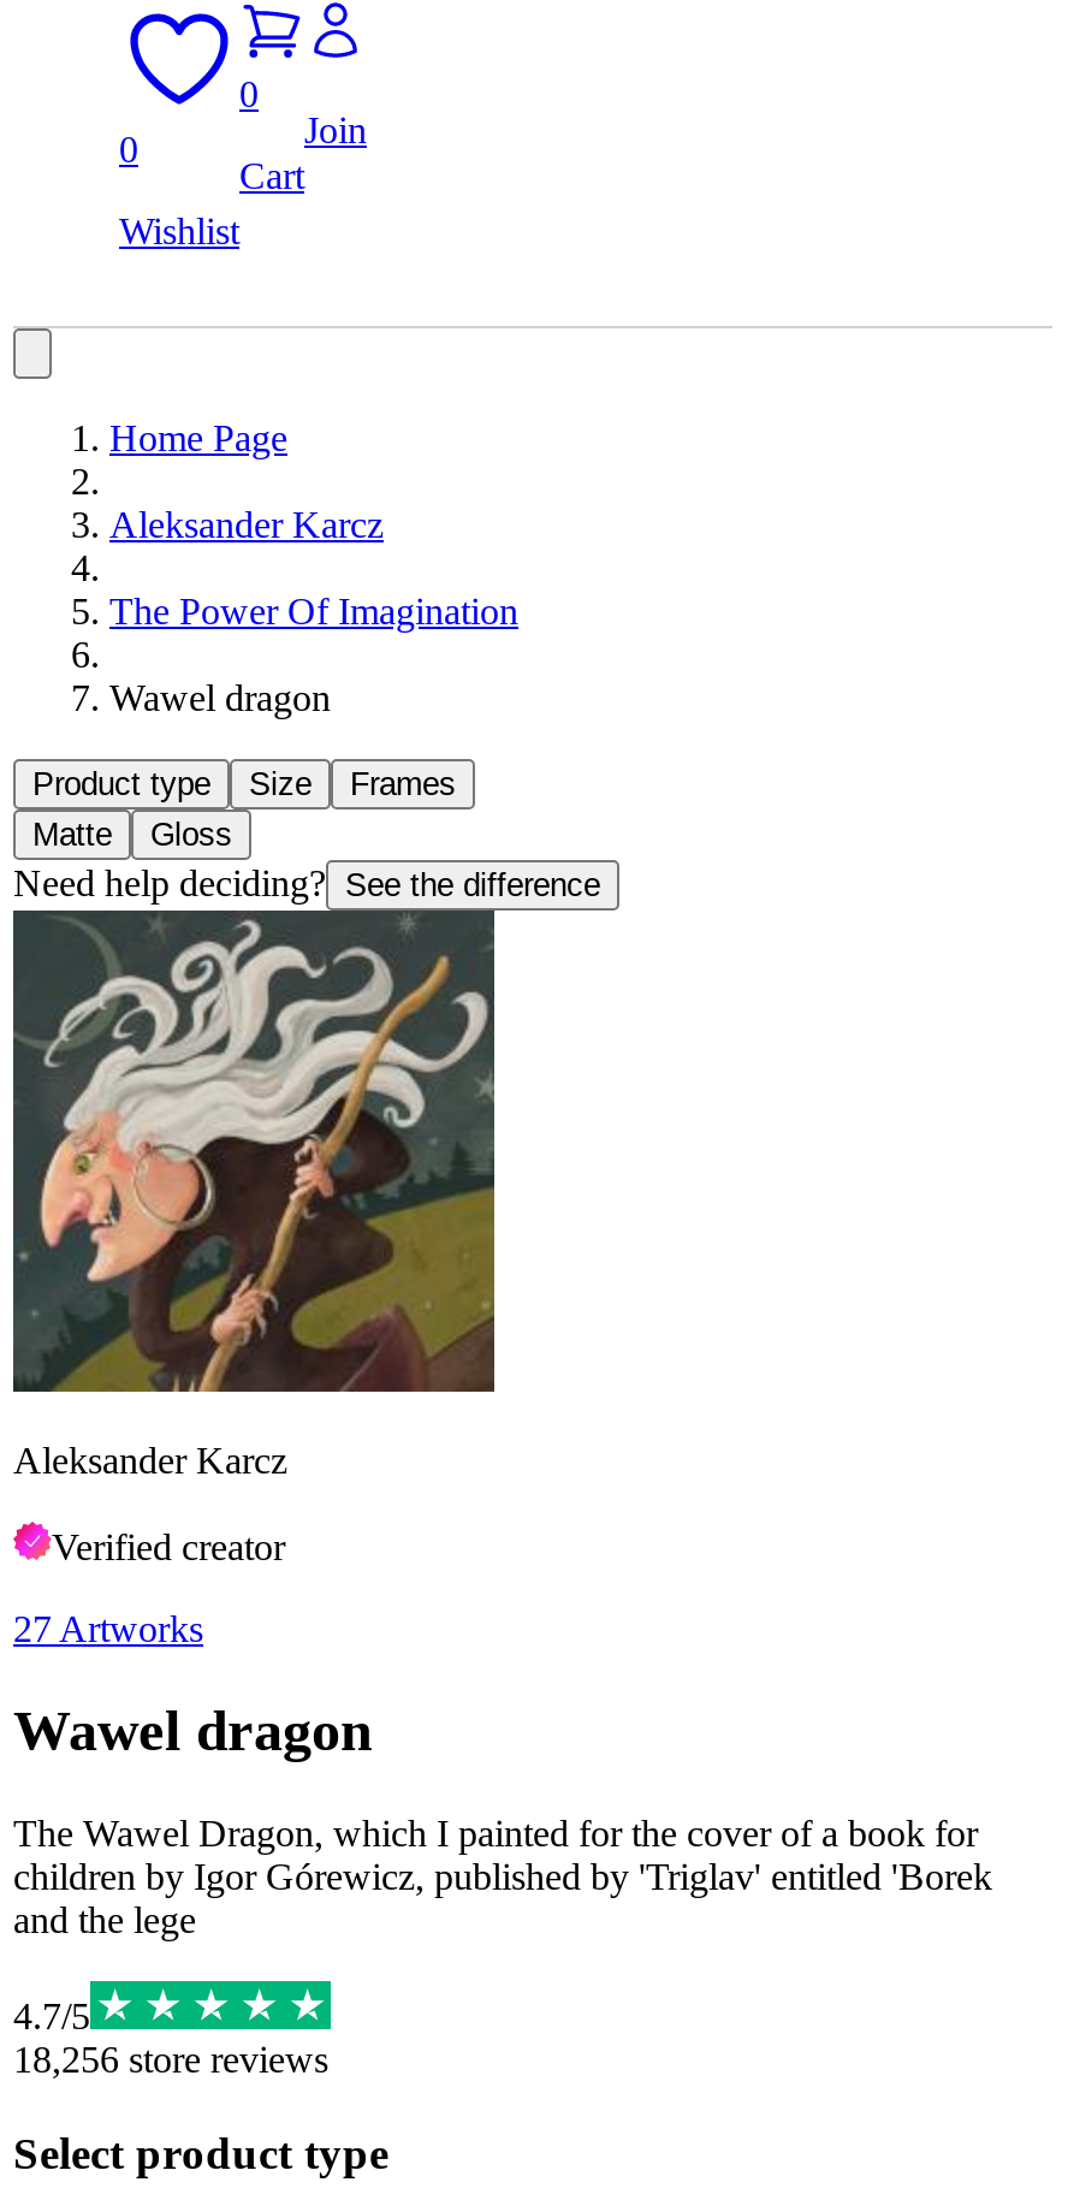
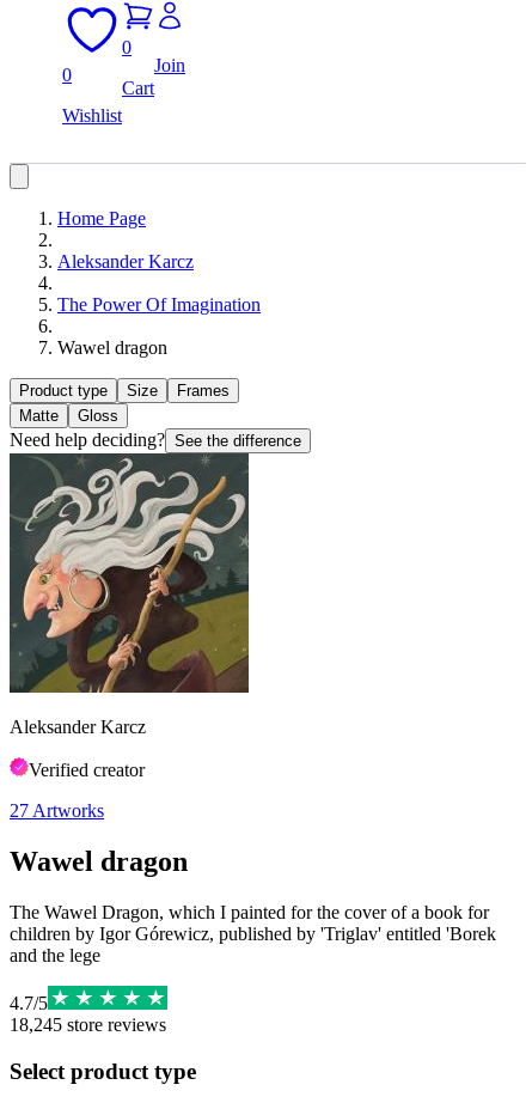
[13,2038,328,2079] 18,256 store reviews -> [10,1014,166,1035] 18,245 store reviews

